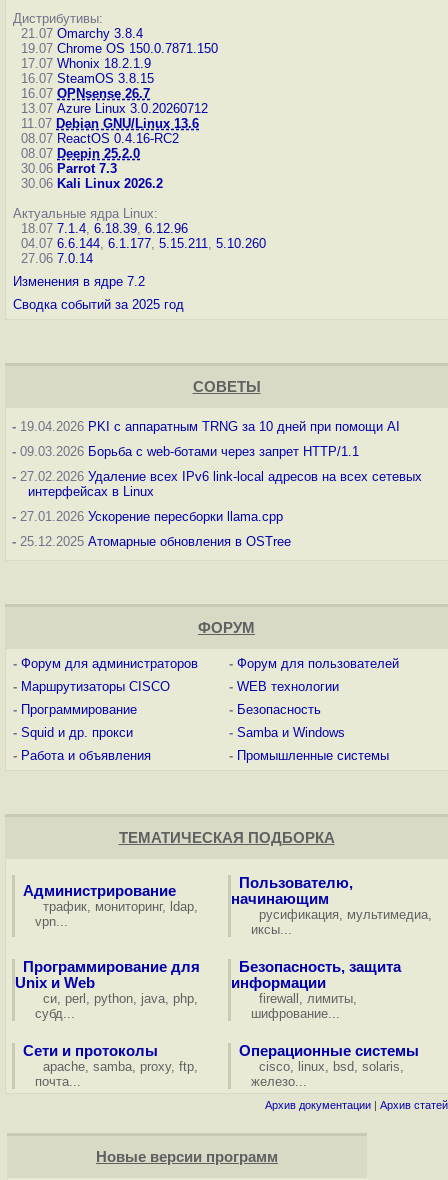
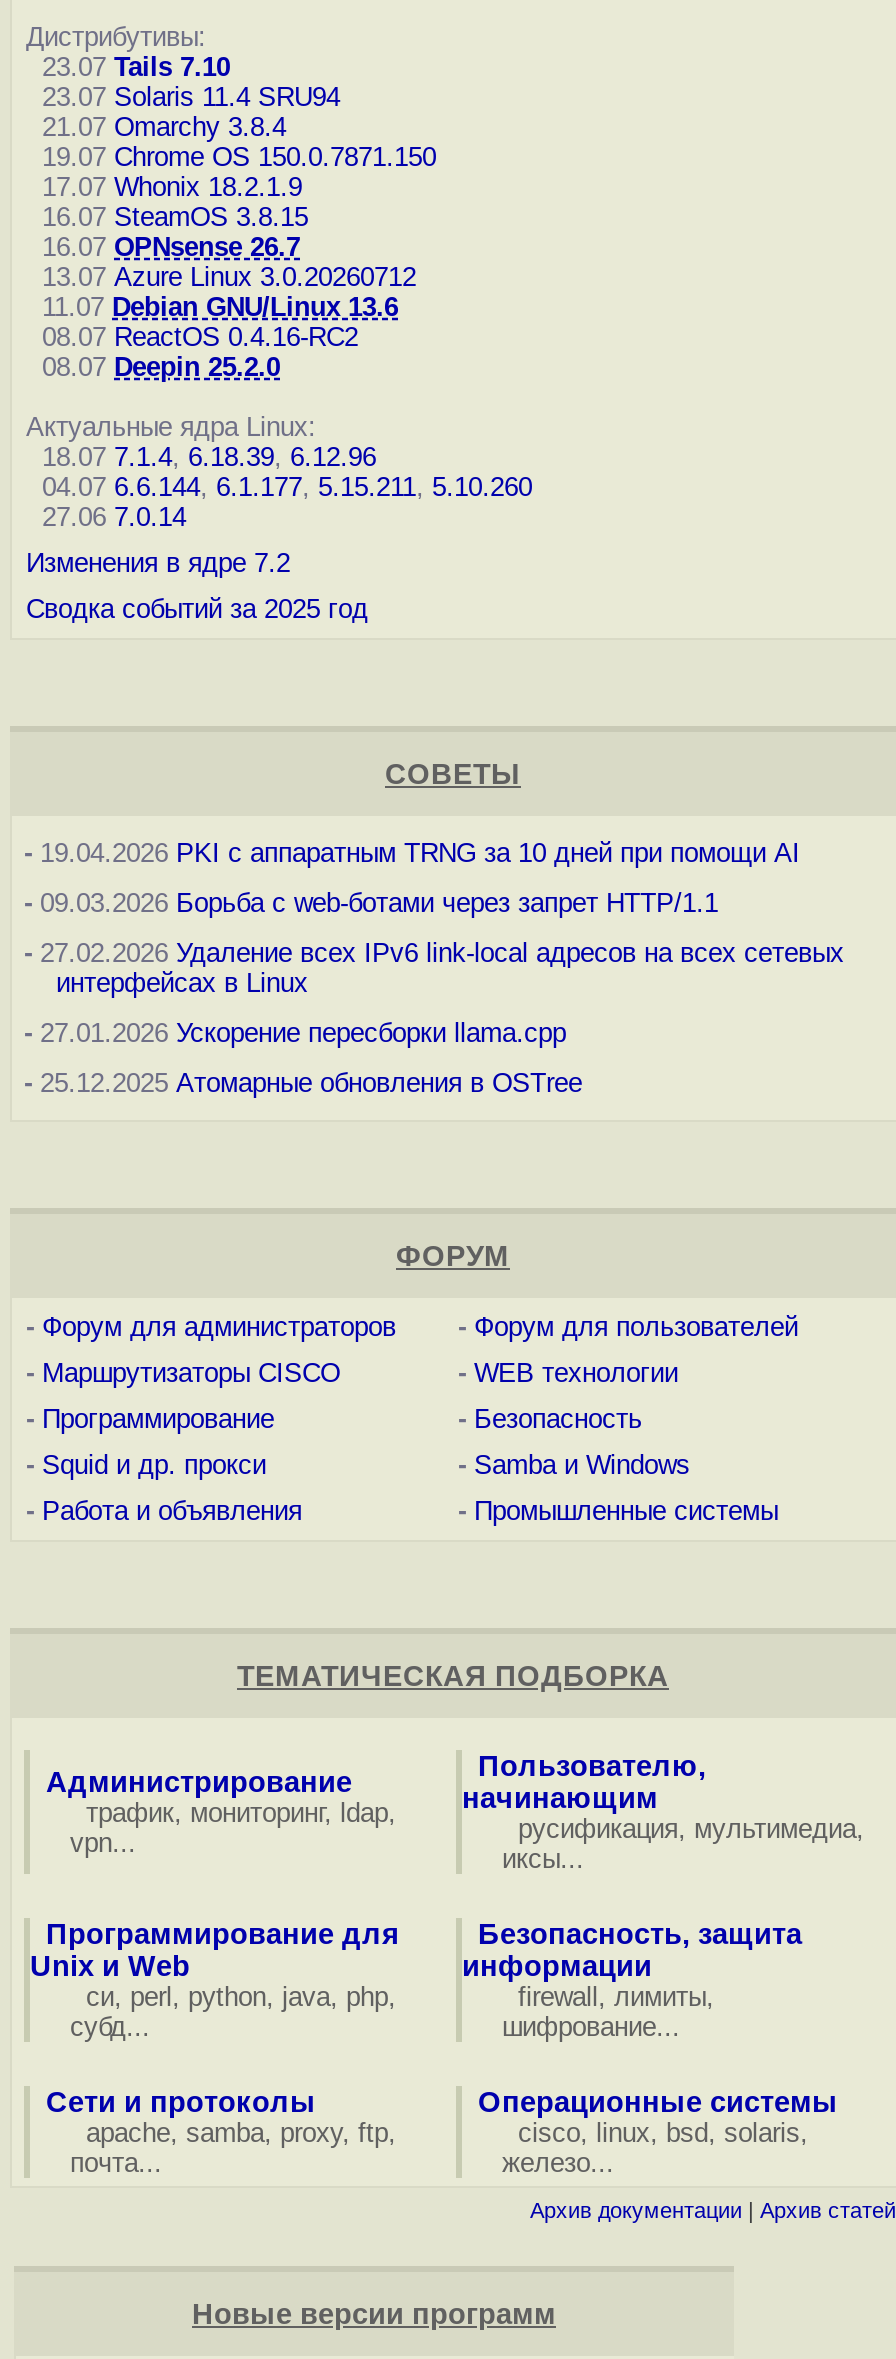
none -> [26,52,340,112] 23.07 Tails 7.10 | 23.07 Solaris 11.4 SRU94
moved [13,26,218,161] -> [26,112,436,382]: 21.07 Omarchy 3.8.4 | 19.07 Chrome OS 150.0.7871.150 | 17.07 Whonix 18.2.1.9 | ... | 08.07 ReactOS 0.4.16-RC2 | 08.07 Deepin 25.2.0
[13,161,163,191] 30.06 Parrot 7.3 | 30.06 Kali Linux 2026.2 -> none

